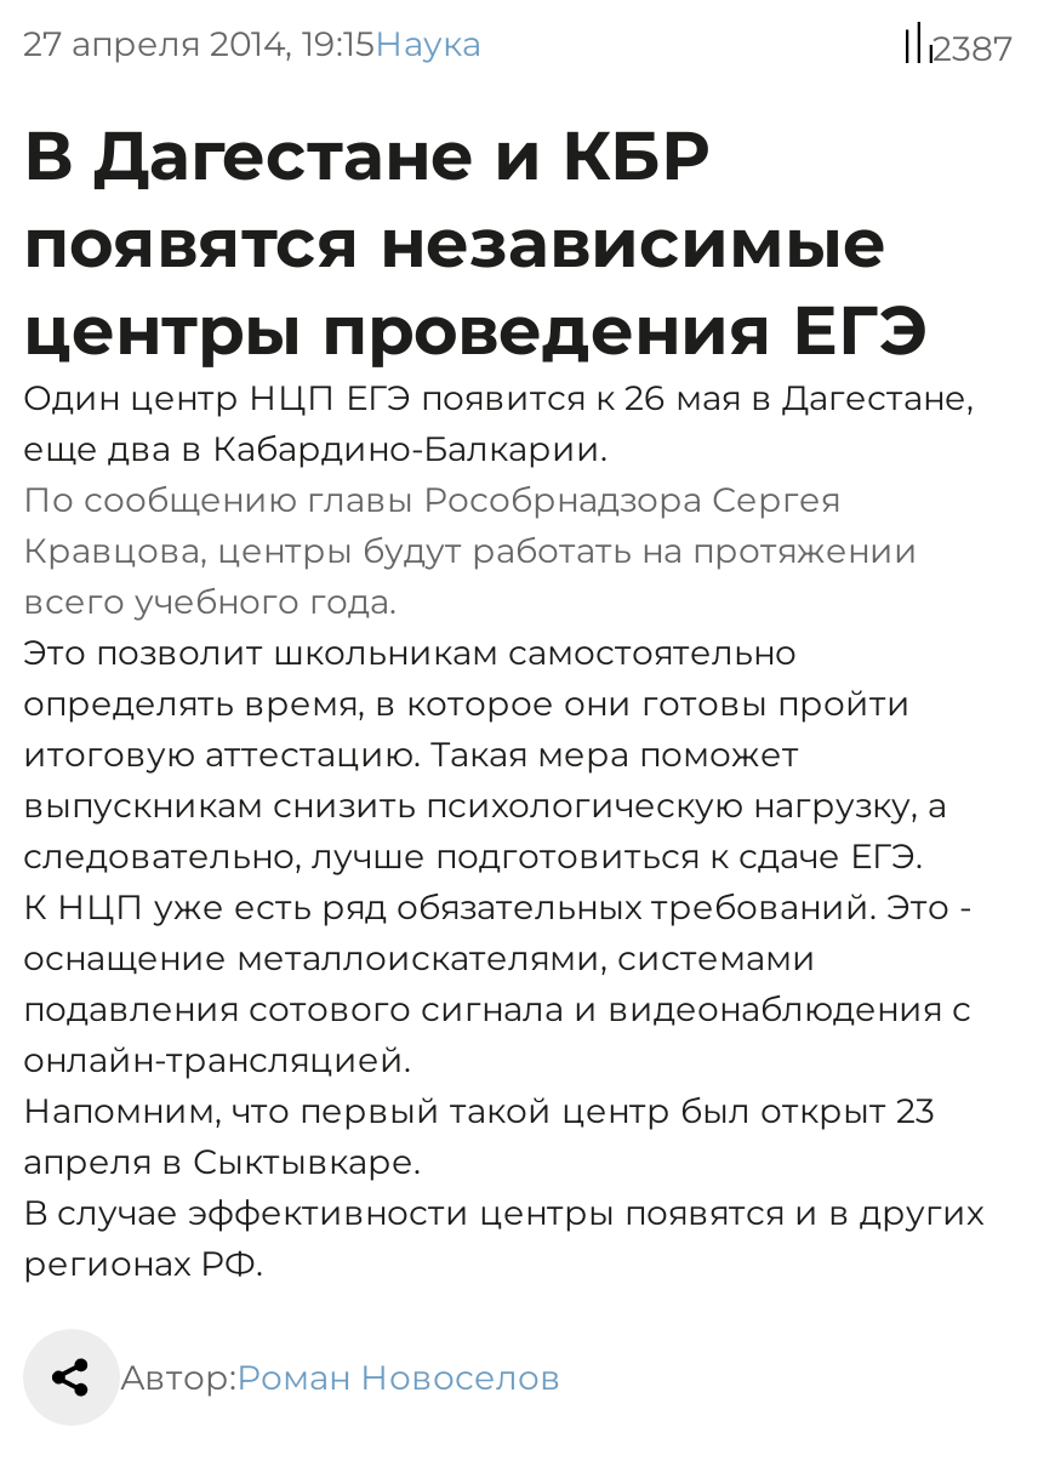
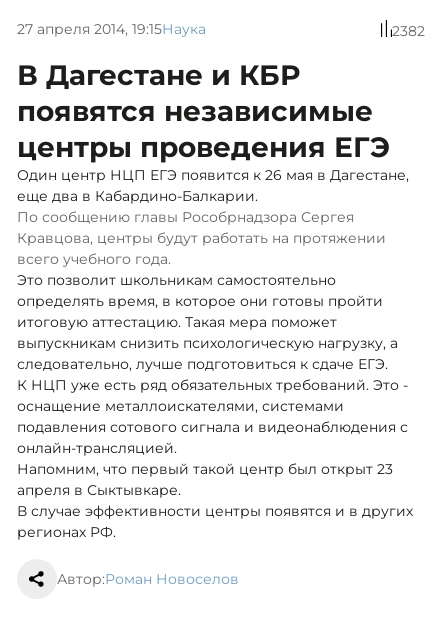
[933,27,1013,71] 2387 -> [392,22,425,40] 2382

